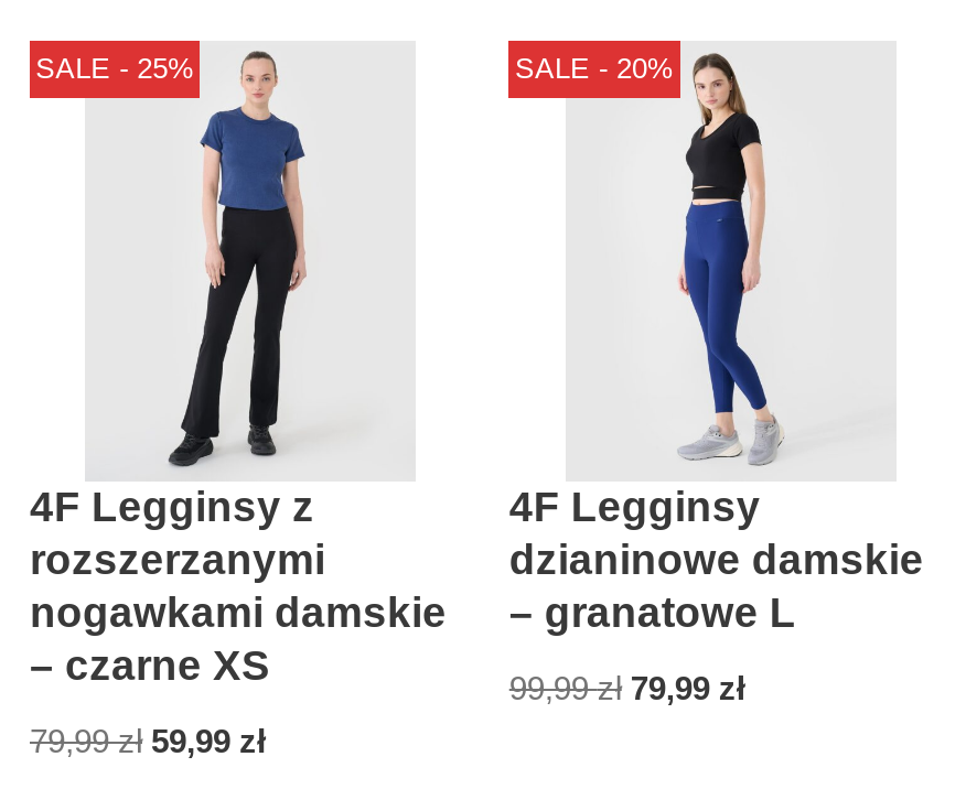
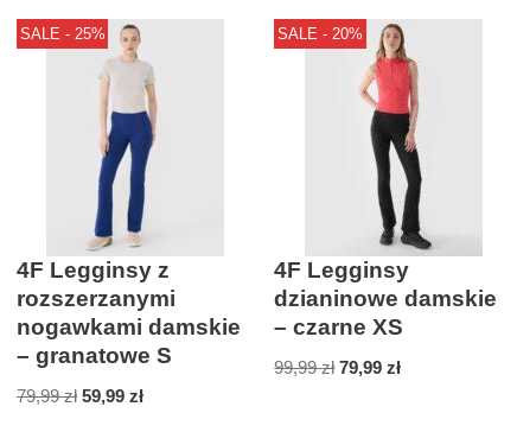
[34,40,308,472] [image] -> [88,24,165,252] [image]
[513,40,806,472] [image] -> [359,23,435,252] [image]
[509,591,796,637] – granatowe L -> none
moved [30,644,270,690] -> [274,315,404,340]: – czarne XS
none -> [17,343,172,368] – granatowe S

